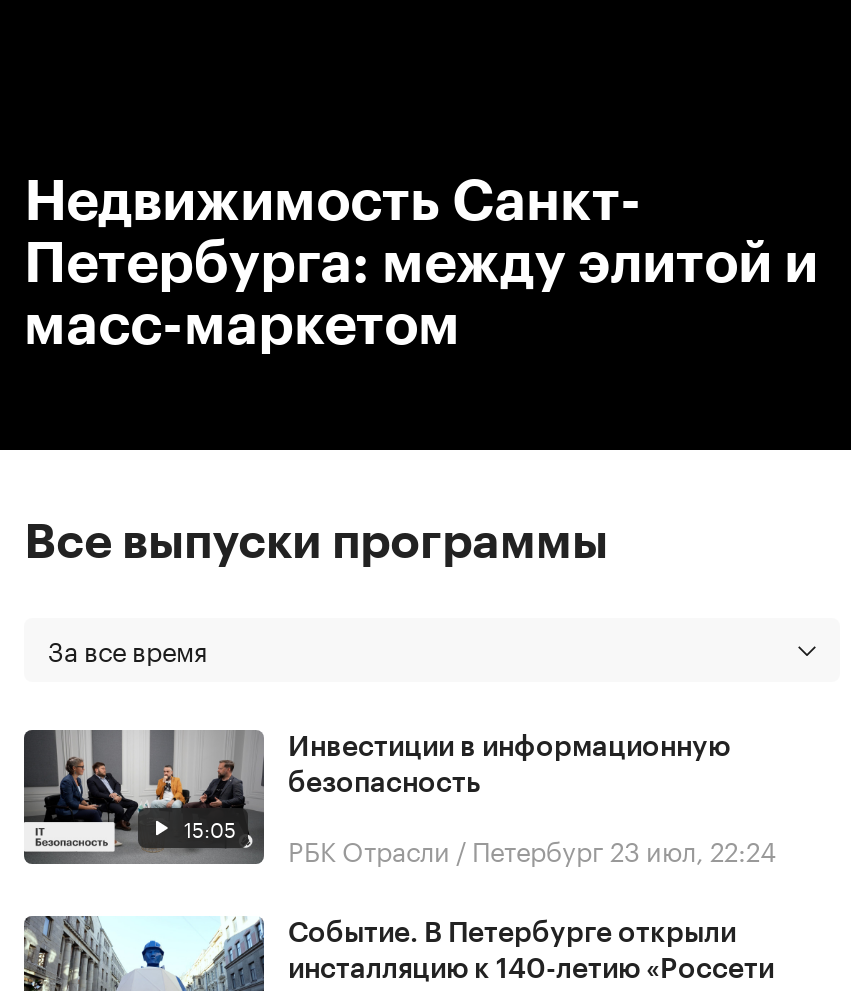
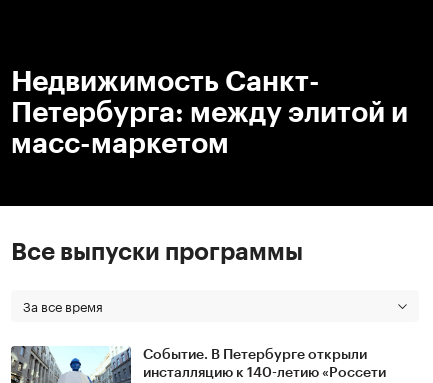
[24,728,260,864] [image] | 15:05 -> none
[288,733,776,868] Инвестиции в информационную | безопасность | РБК Отрасли / Петербург 23 июл, 22:24 -> none

